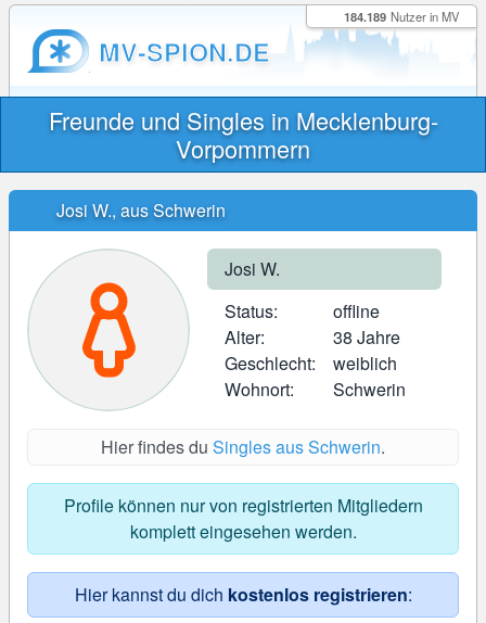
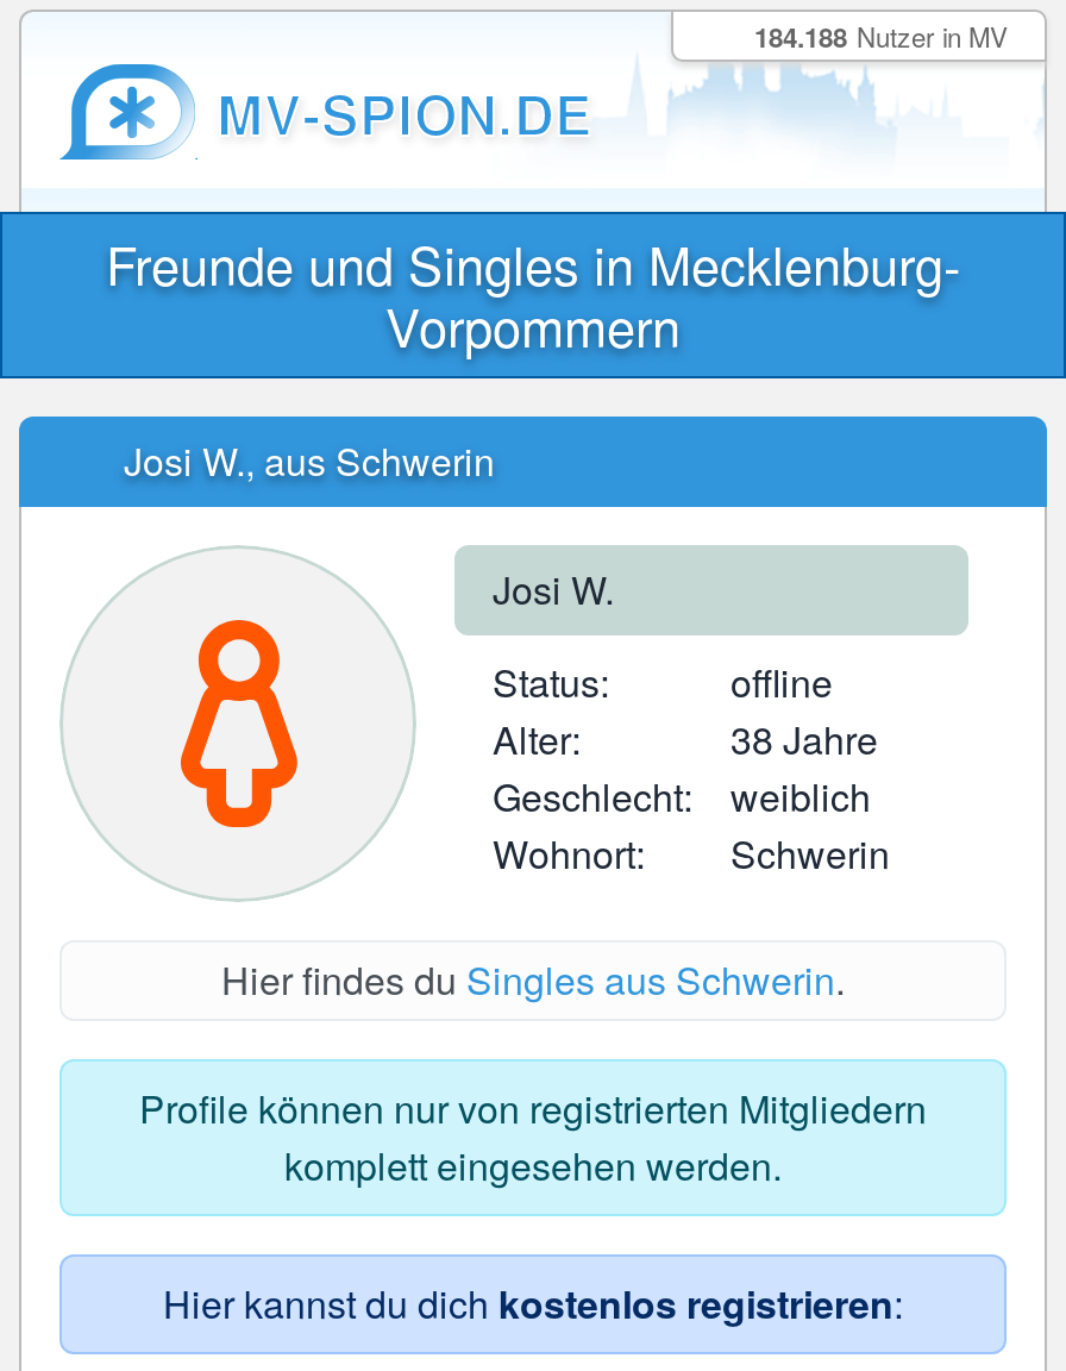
[344,8,459,25] 184.189 Nutzer in MV -> [754,17,1007,55] 184.188 Nutzer in MV

